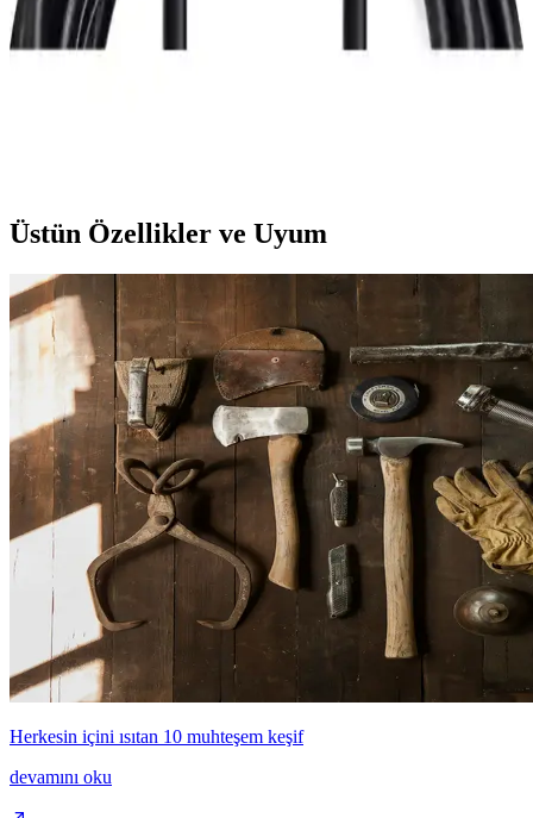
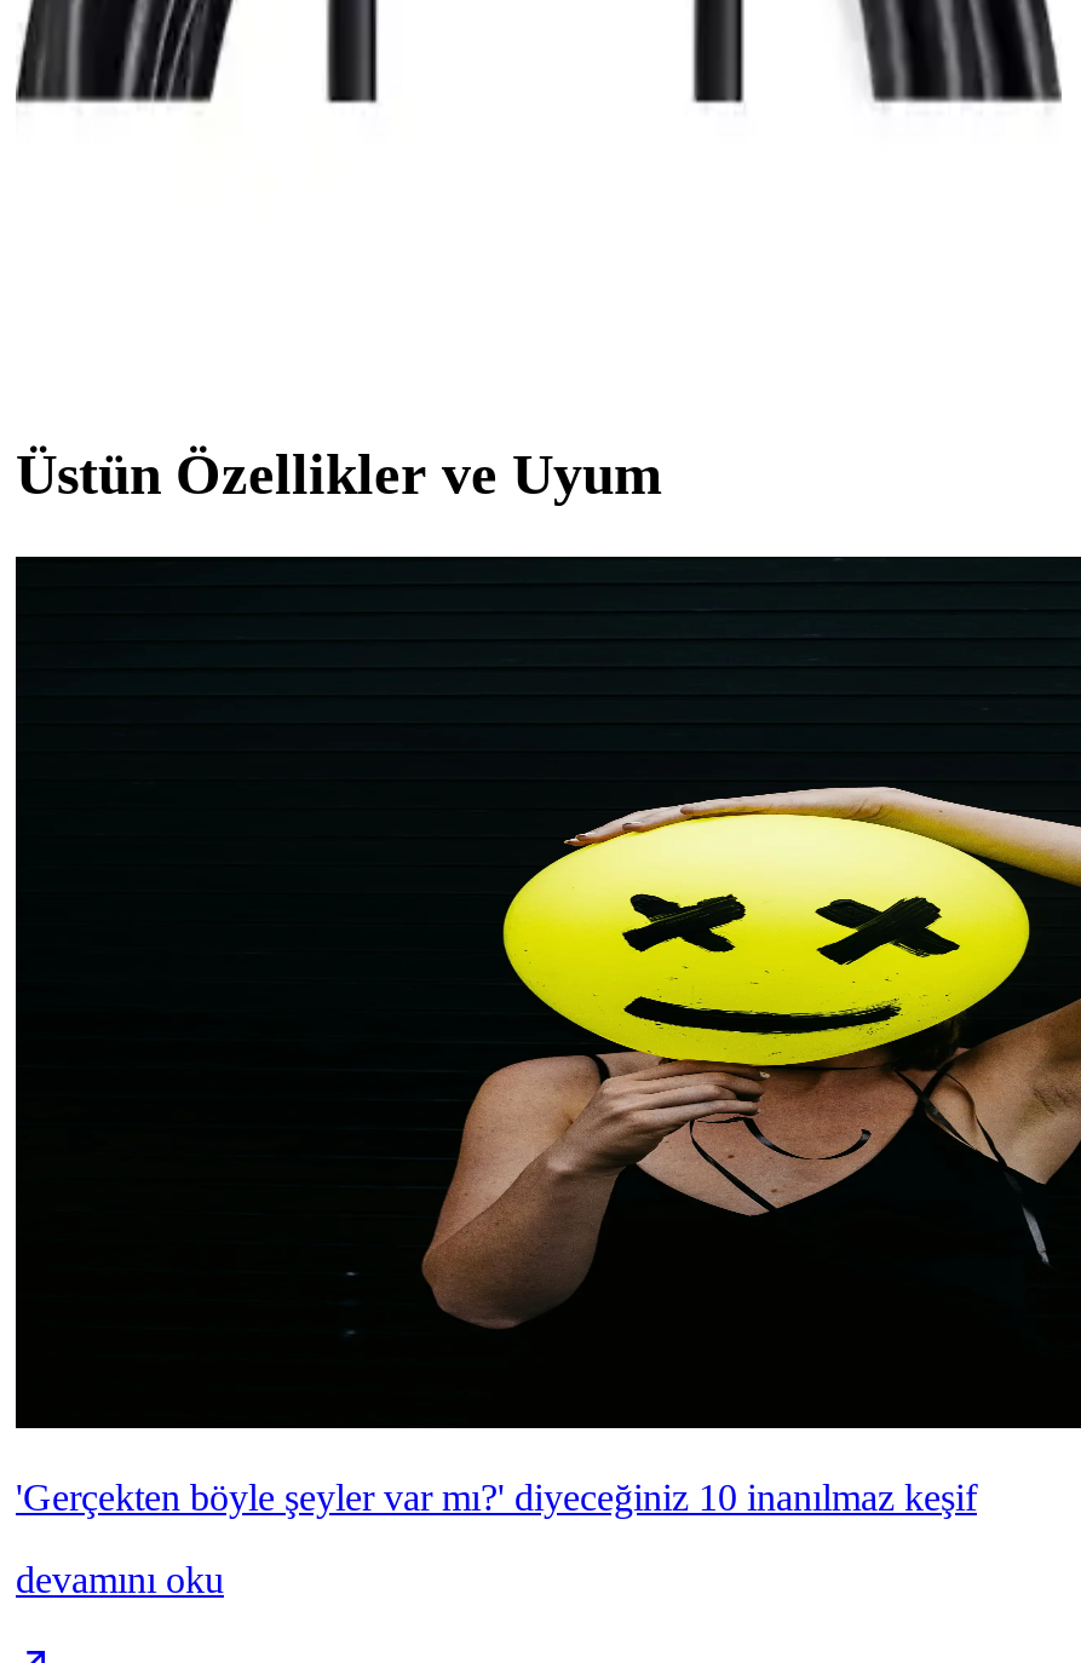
[8,273,529,747] [image] | Herkesin içini ısıtan 10 muhteşem keşif -> [13,554,1074,1518] [image] | 'Gerçekten böyle şeyler var mı?' diyeceğiniz 10 inanılmaz keşif

